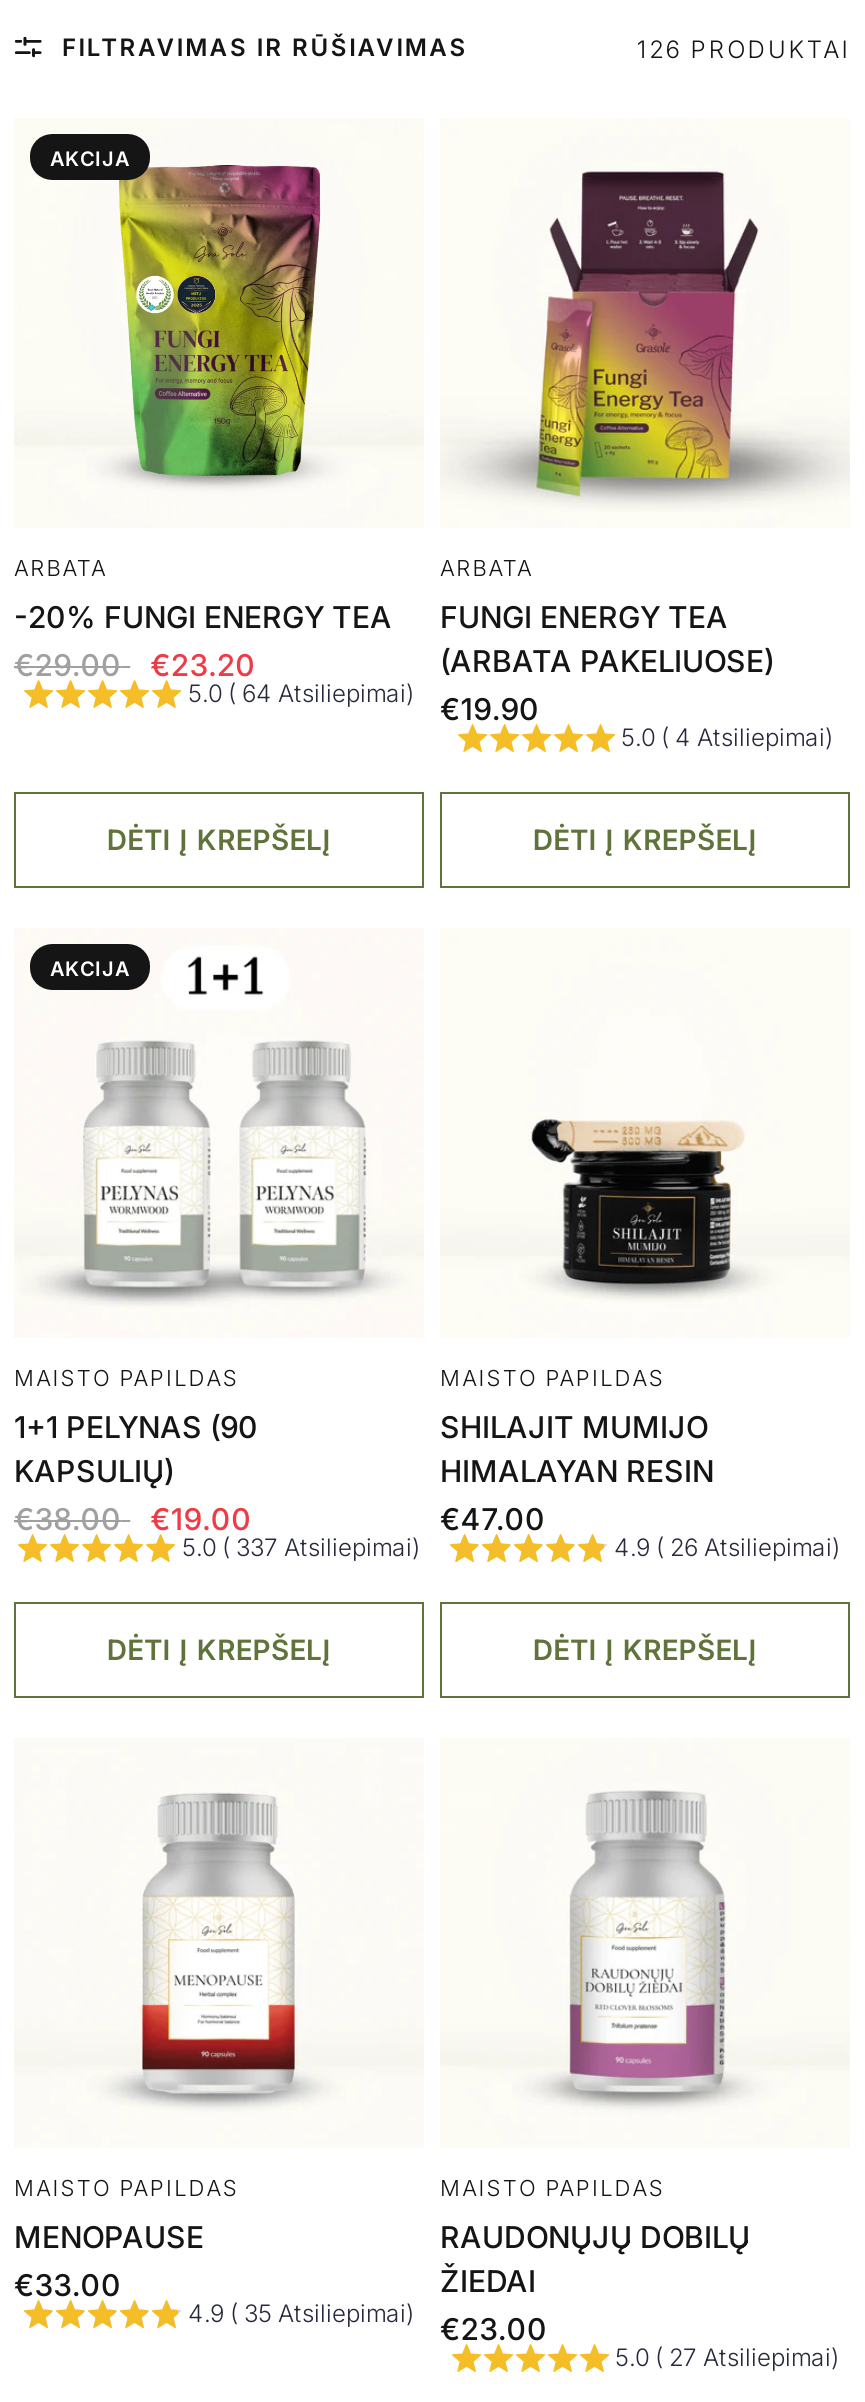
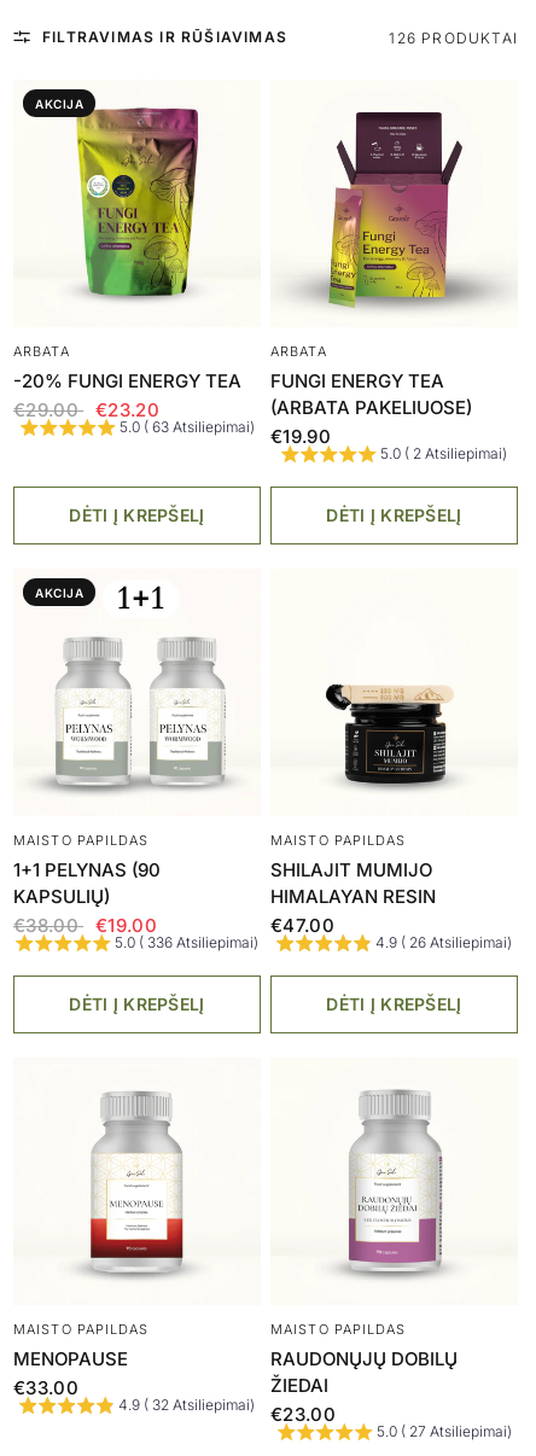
[188,679,414,709] 5.0 ( 64 Atsiliepimai) -> [119,418,254,436] 5.0 ( 63 Atsiliepimai)
[621,723,833,753] 5.0 ( 4 Atsiliepimai) -> [380,445,507,463] 5.0 ( 2 Atsiliepimai)
[182,1533,420,1563] 5.0 ( 337 Atsiliepimai) -> [115,934,258,952] 5.0 ( 336 Atsiliepimai)
[188,2299,414,2329] 4.9 ( 35 Atsiliepimai) -> [118,1396,255,1414] 4.9 ( 32 Atsiliepimai)

